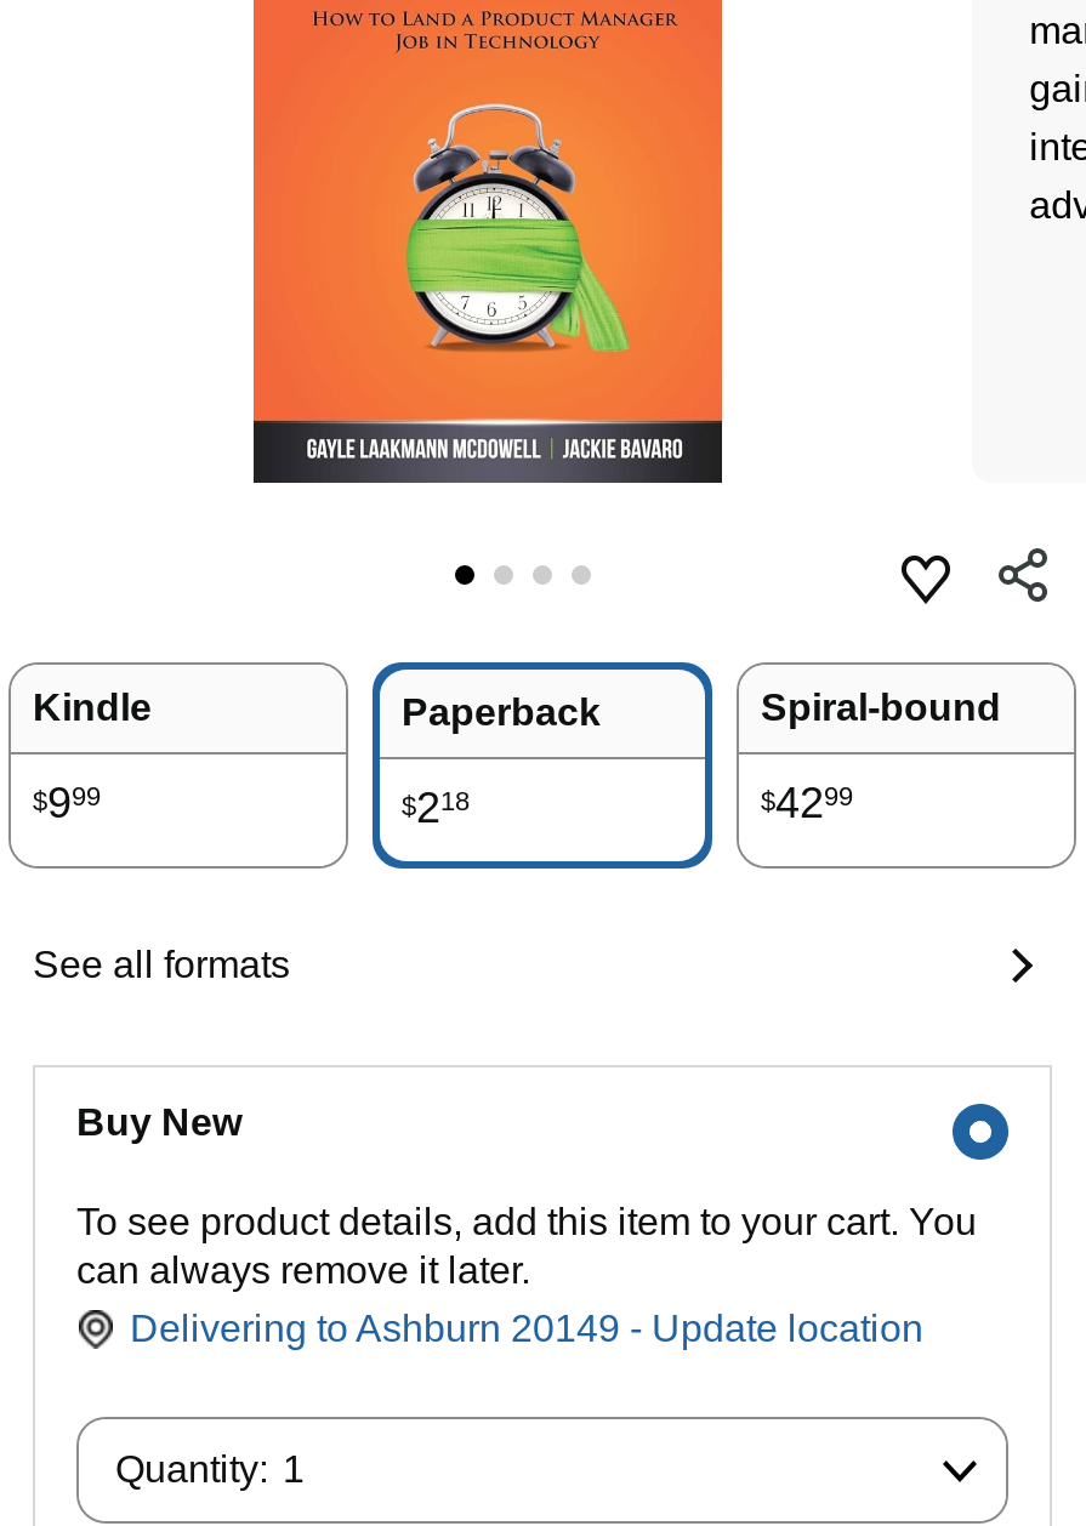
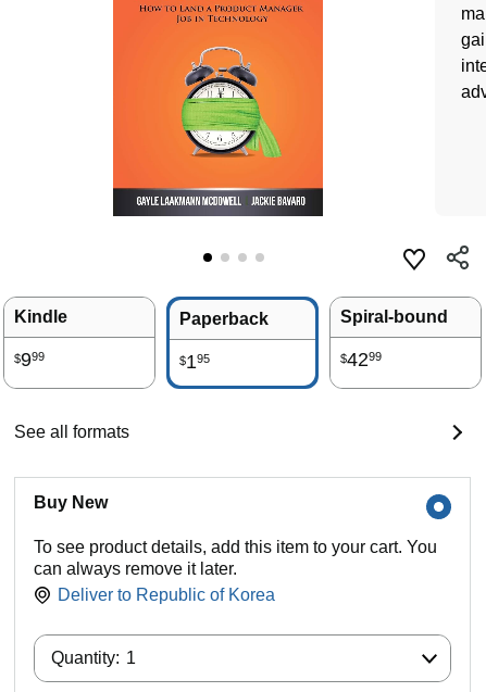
[402,784,470,832] $218 -> [179,351,210,373] $195
[130,1308,923,1349] Delivering to Ashburn 20149 - Update location -> [58,586,275,604] Deliver to Republic of Korea

